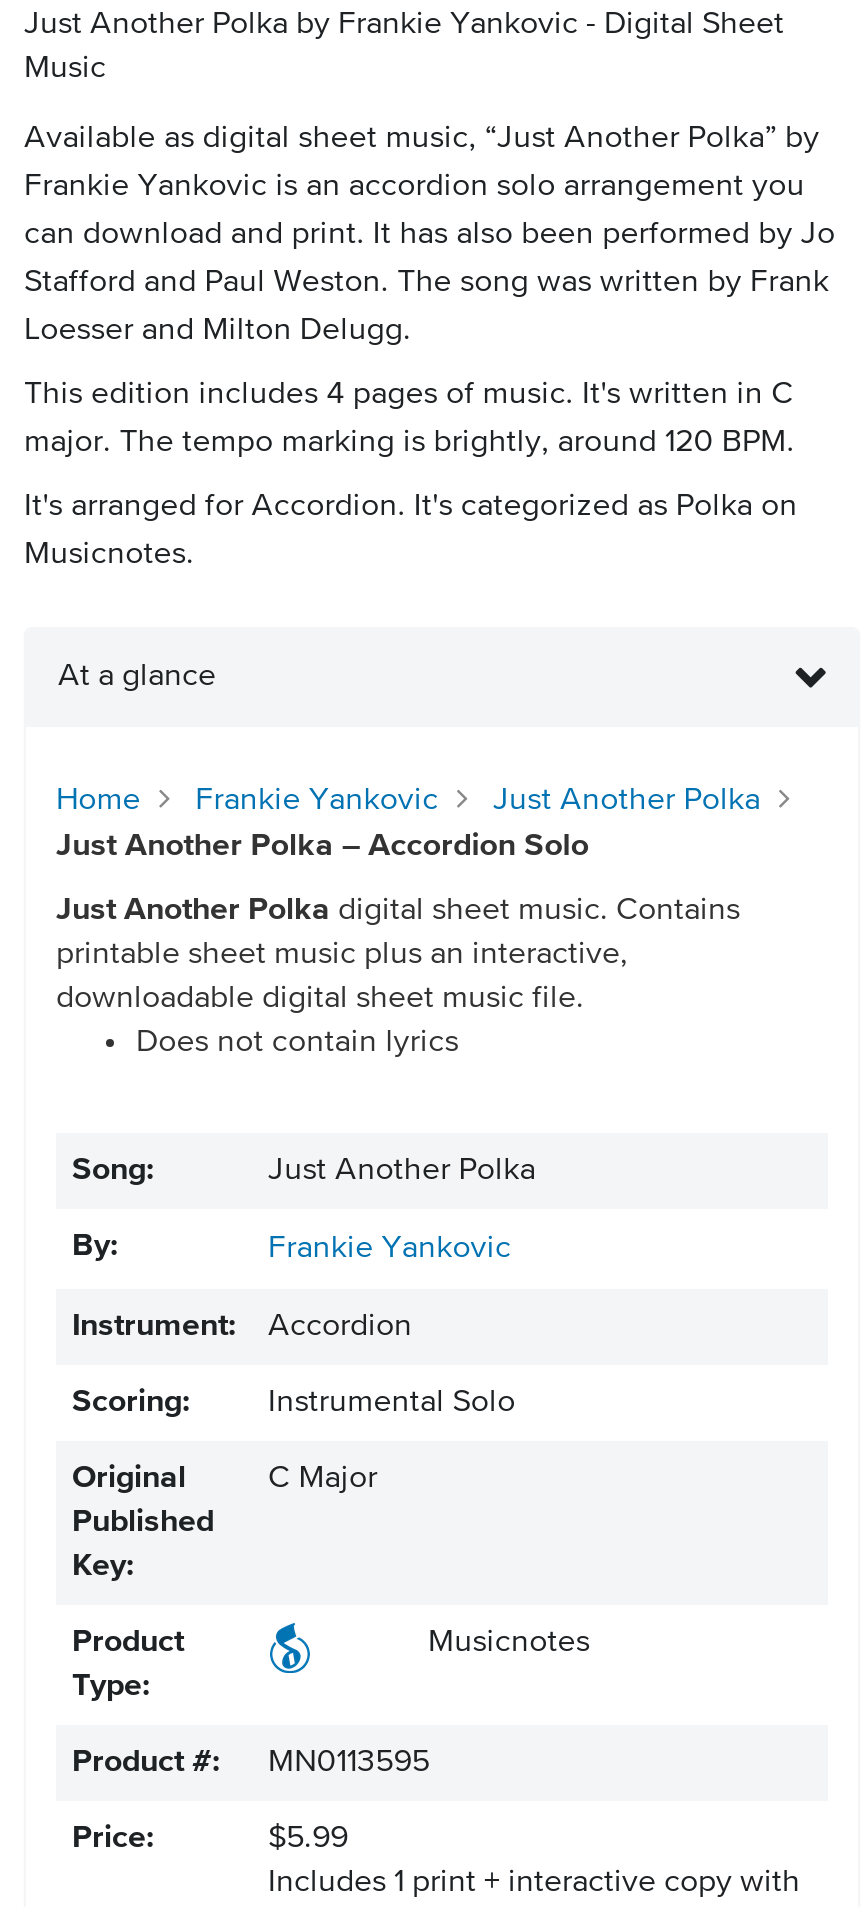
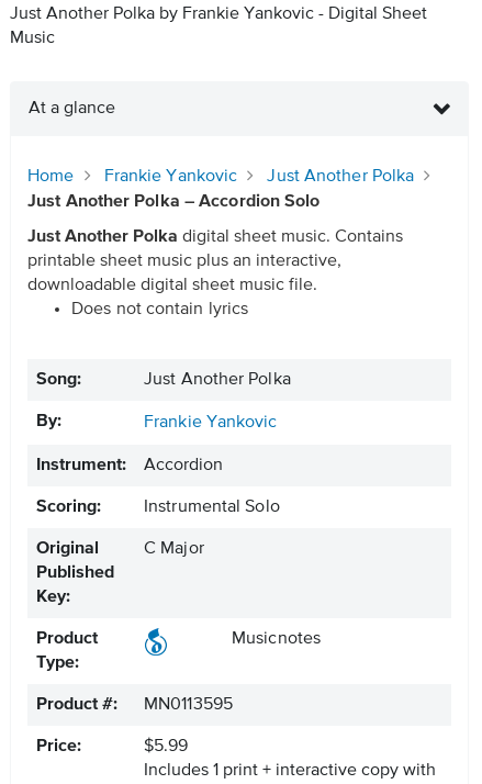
[24,124,835,572] Available as digital sheet music, “Just Another Polka” by | Frankie Yankovic is an accordion solo arrangement you | can download and print. It has also been performed by Jo | Stafford and Paul Weston. The song was written by Frank | Loesser and Milton Delugg. | This edition includes 4 pages of music. It's written in C | major. The tempo marking is brightly, around 120 BPM. | It's arranged for Accordion. It's categorized as Polka on | Musicnotes. -> none

